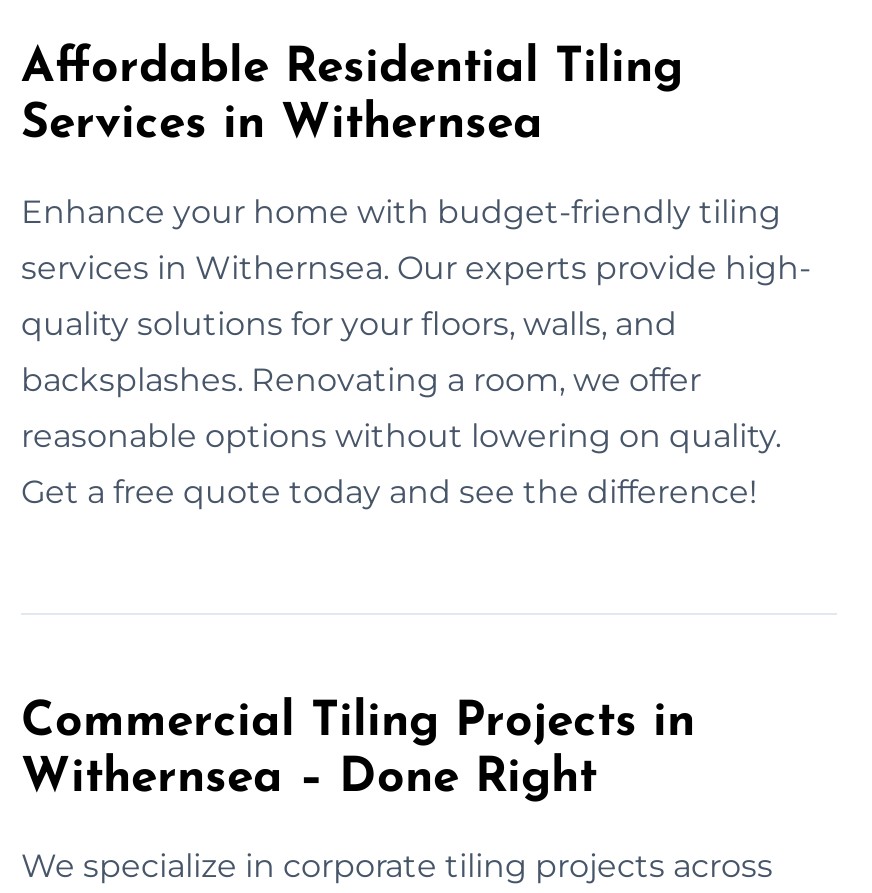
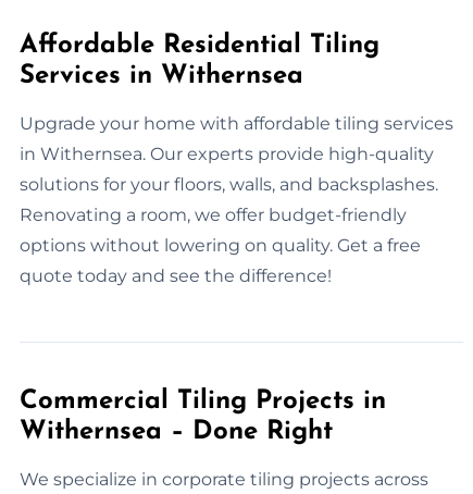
[21,192,781,230] Enhance your home with budget-friendly tiling -> [20,113,453,134] Upgrade your home with affordable tiling services
[21,248,811,286] services in Withernsea. Our experts provide high- -> [20,143,434,164] in Withernsea. Our experts provide high-quality
[21,304,677,342] quality solutions for your floors, walls, and -> [20,174,438,194] solutions for your floors, walls, and backsplashes.
[21,360,701,398] backsplashes. Renovating a room, we offer -> [20,204,407,225] Renovating a room, we offer budget-friendly
[21,416,781,454] reasonable options without lowering on quality. -> [20,235,421,255] options without lowering on quality. Get a free
[21,472,757,510] Get a free quote today and see the difference! -> [20,265,332,286] quote today and see the difference!

